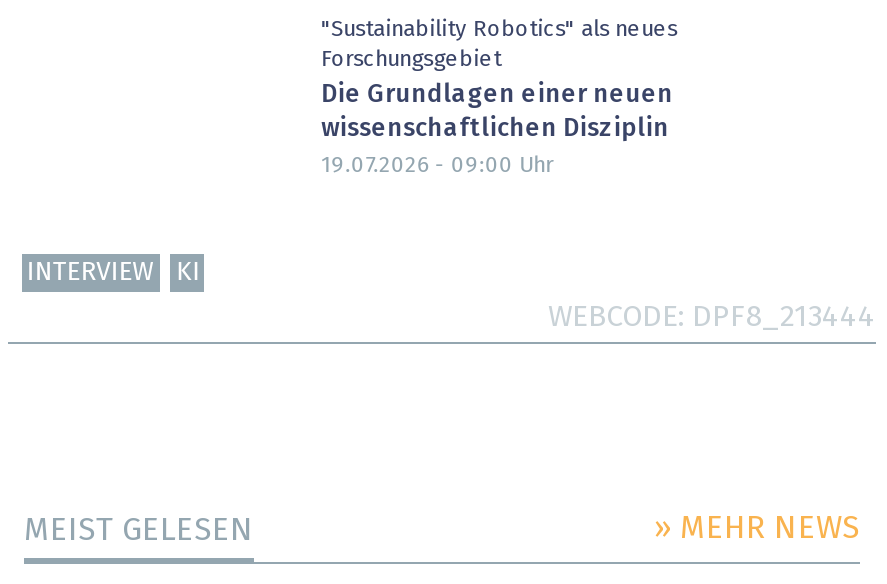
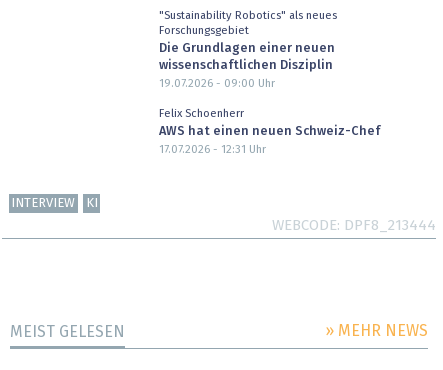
none -> [159,108,380,155] Felix Schoenherr | AWS hat einen neuen Schweiz-Chef | 17.07.2026 - 12:31 Uhr

